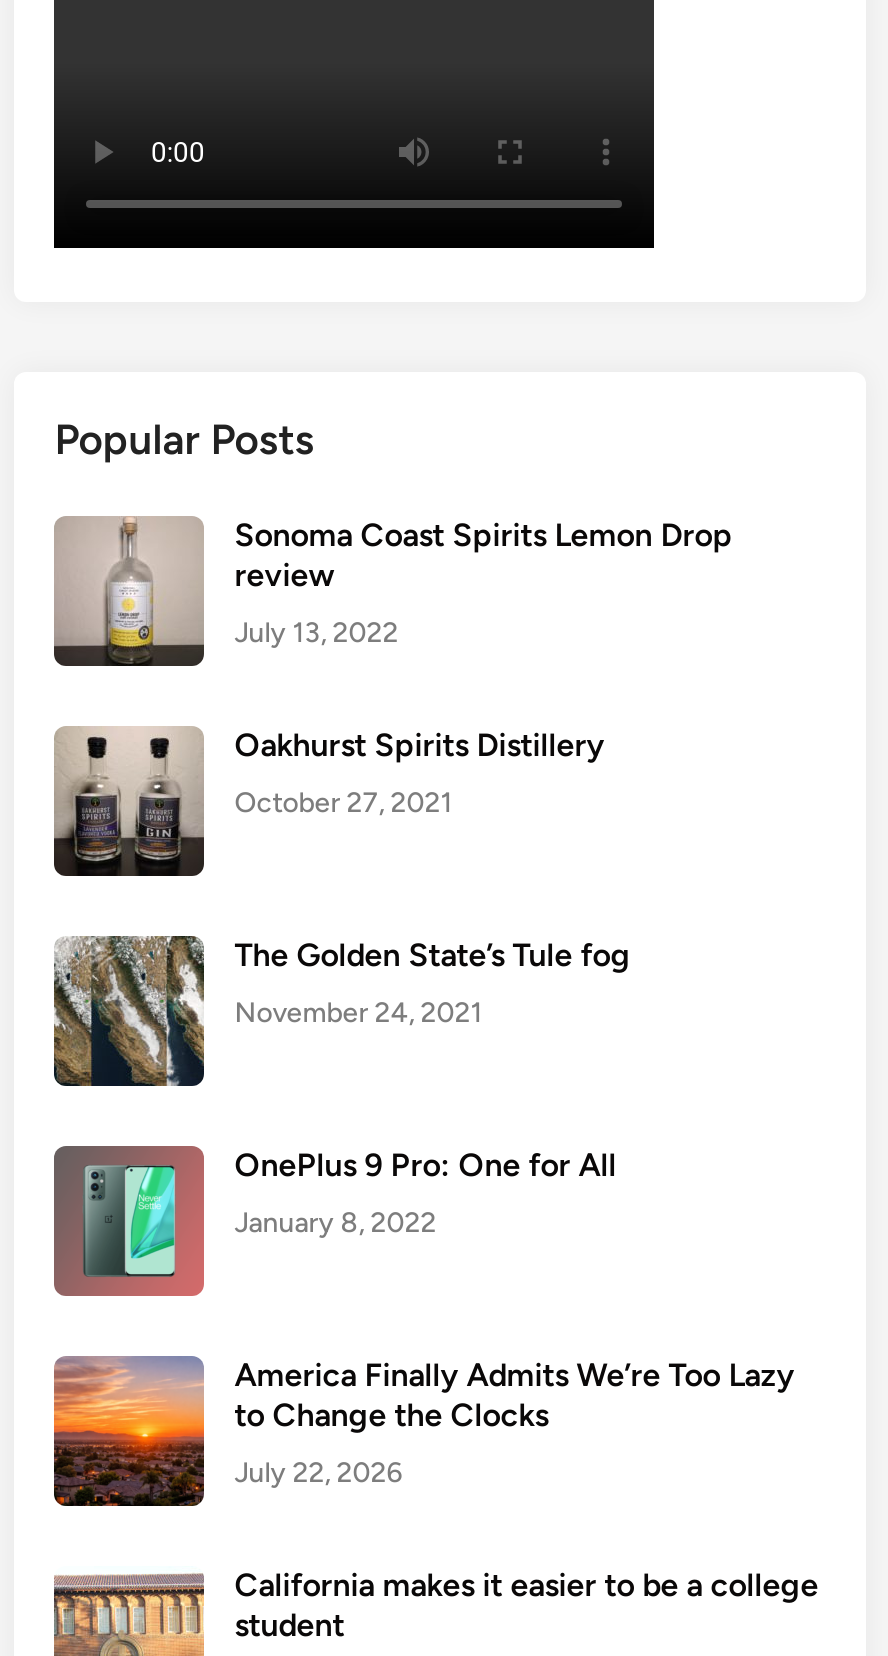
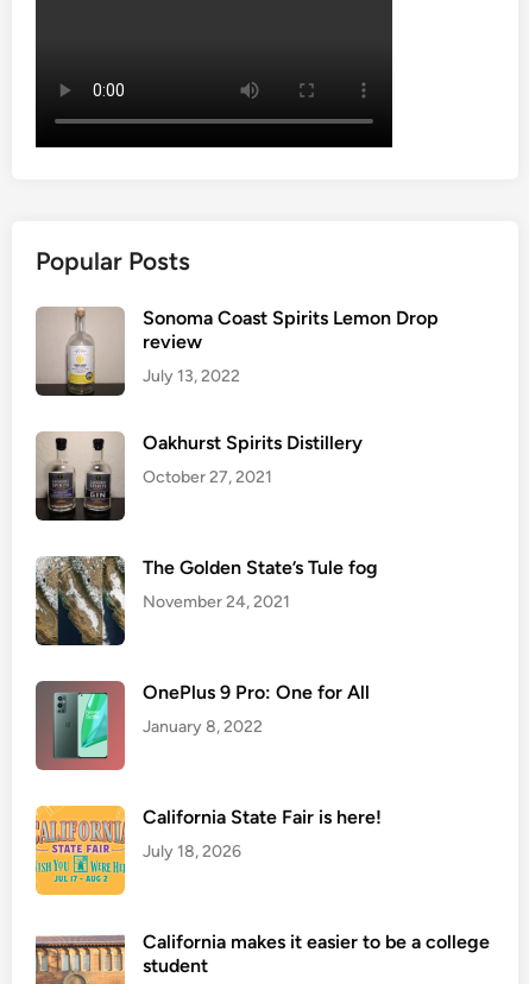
[52,1354,794,1508] [image] | America Finally Admits We’re Too Lazy | to Change the Clocks -> [34,805,382,896] [image] | California State Fair is here!
[234,1456,402,1490] July 22, 2026 -> [143,841,242,862] July 18, 2026

